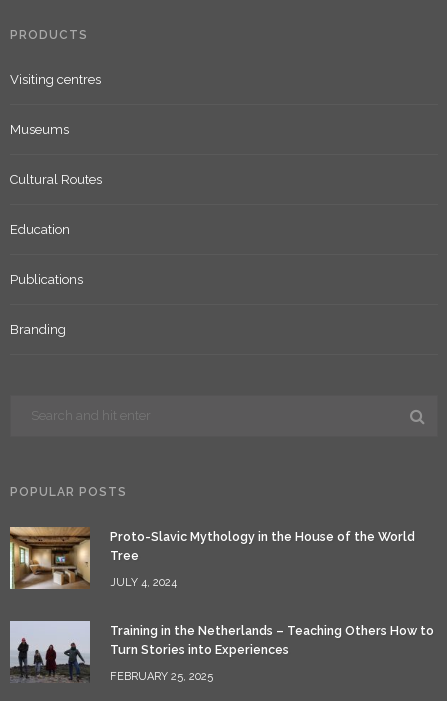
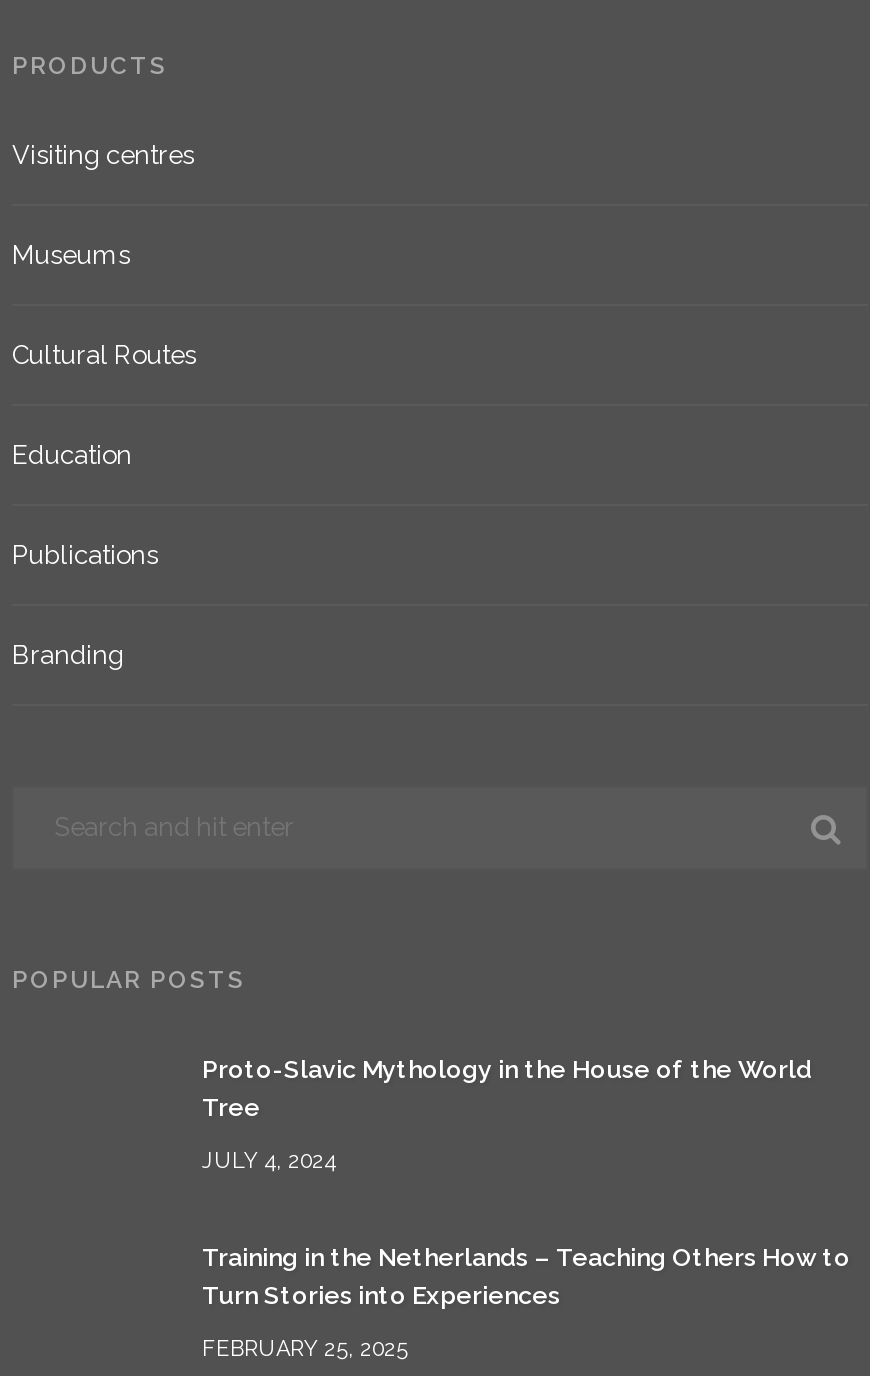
[9,526,91,590] [image] -> none
[9,620,91,683] [image] -> none

